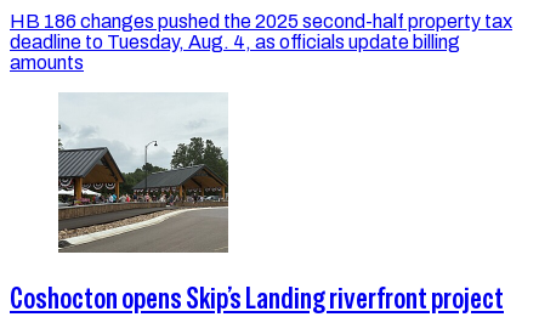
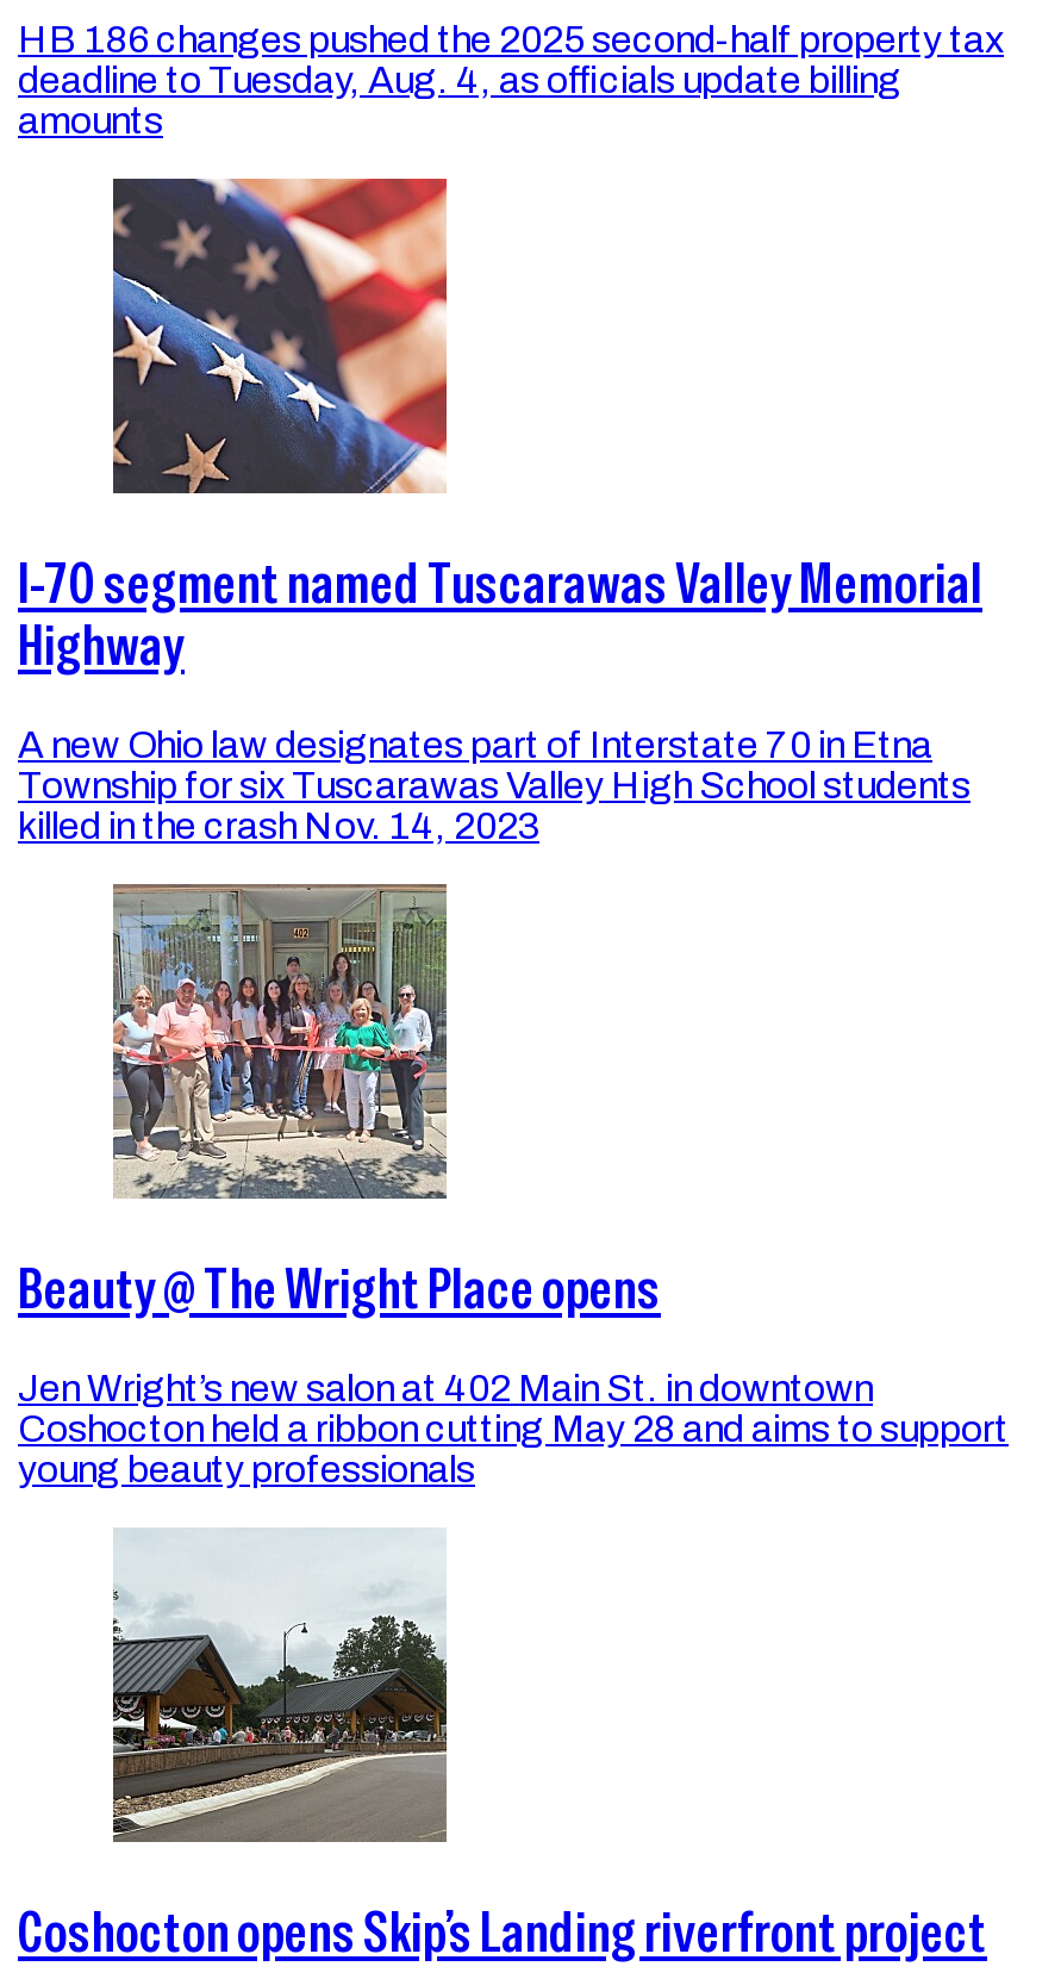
none -> [18,176,982,845] [image] | I-70 segment named Tuscarawas Valley Memorial | Highway | A new Ohio law designates part of Interstate 70 in Etna | Township for six Tuscarawas Valley High School students | killed in the crash Nov. 14, 2023
none -> [18,882,1009,1488] [image] | Beauty @ The Wright Place opens | Jen Wright’s new salon at 402 Main St. in downtown | Coshocton held a ribbon cutting May 28 and aims to support | young beauty professionals

